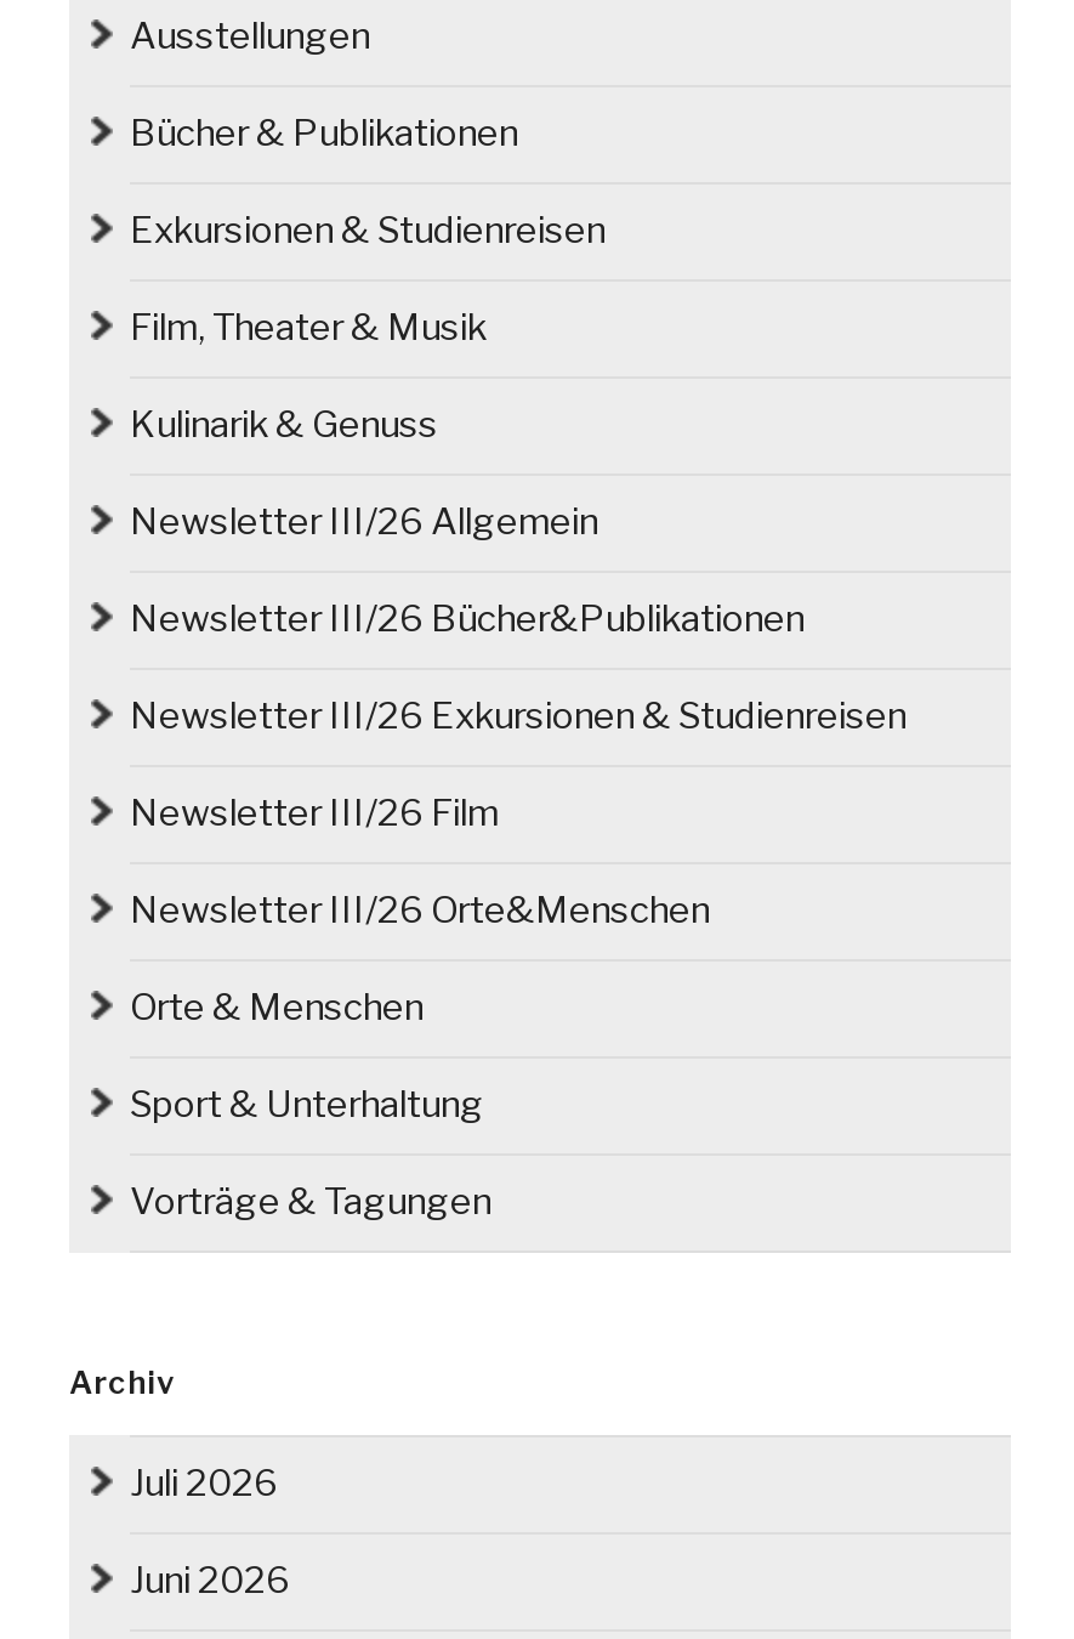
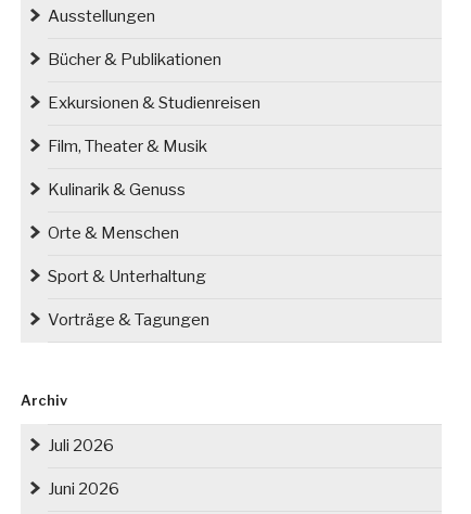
[130,501,907,933] Newsletter III/26 Allgemein | Newsletter III/26 Bücher&Publikationen | Newsletter III/26 Exkursionen & Studienreisen | Newsletter III/26 Film | Newsletter III/26 Orte&Menschen -> none

